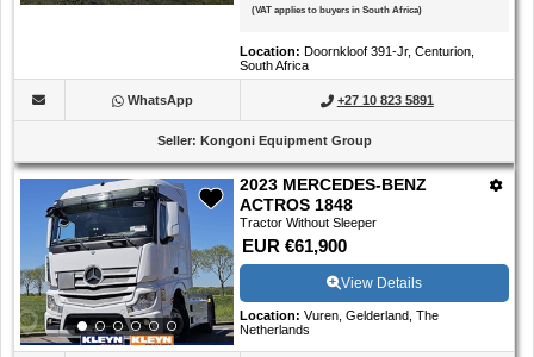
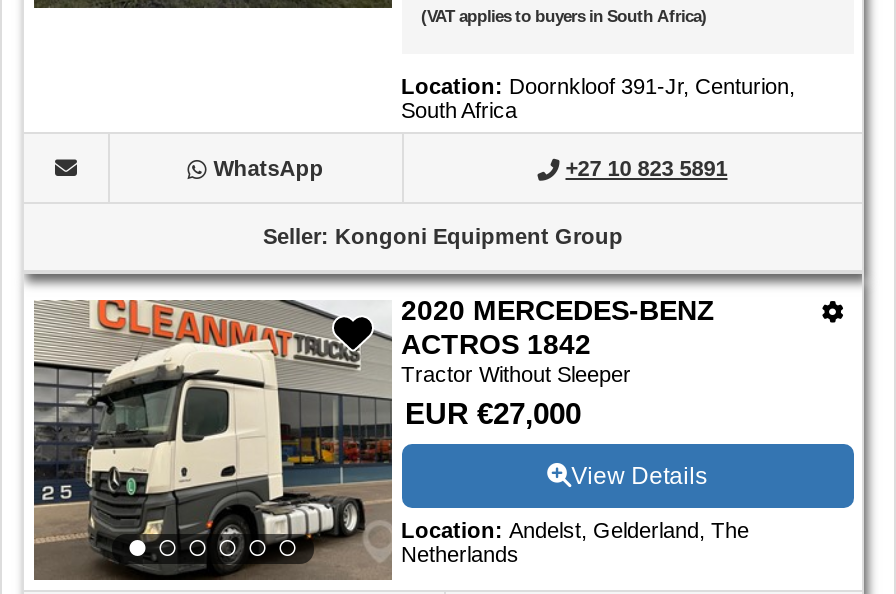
[19,175,426,346] [image] | 2023 MERCEDES-BENZ -> [32,294,715,582] [image] | 2020 MERCEDES-BENZ
[239,195,352,214] ACTROS 1848 -> [401,328,591,360] ACTROS 1842
[241,236,346,256] EUR €61,900 -> [405,396,581,430] EUR €27,000
[239,308,438,322] Location: Vuren, Gelderland, The -> [401,518,749,542] Location: Andelst, Gelderland, The

